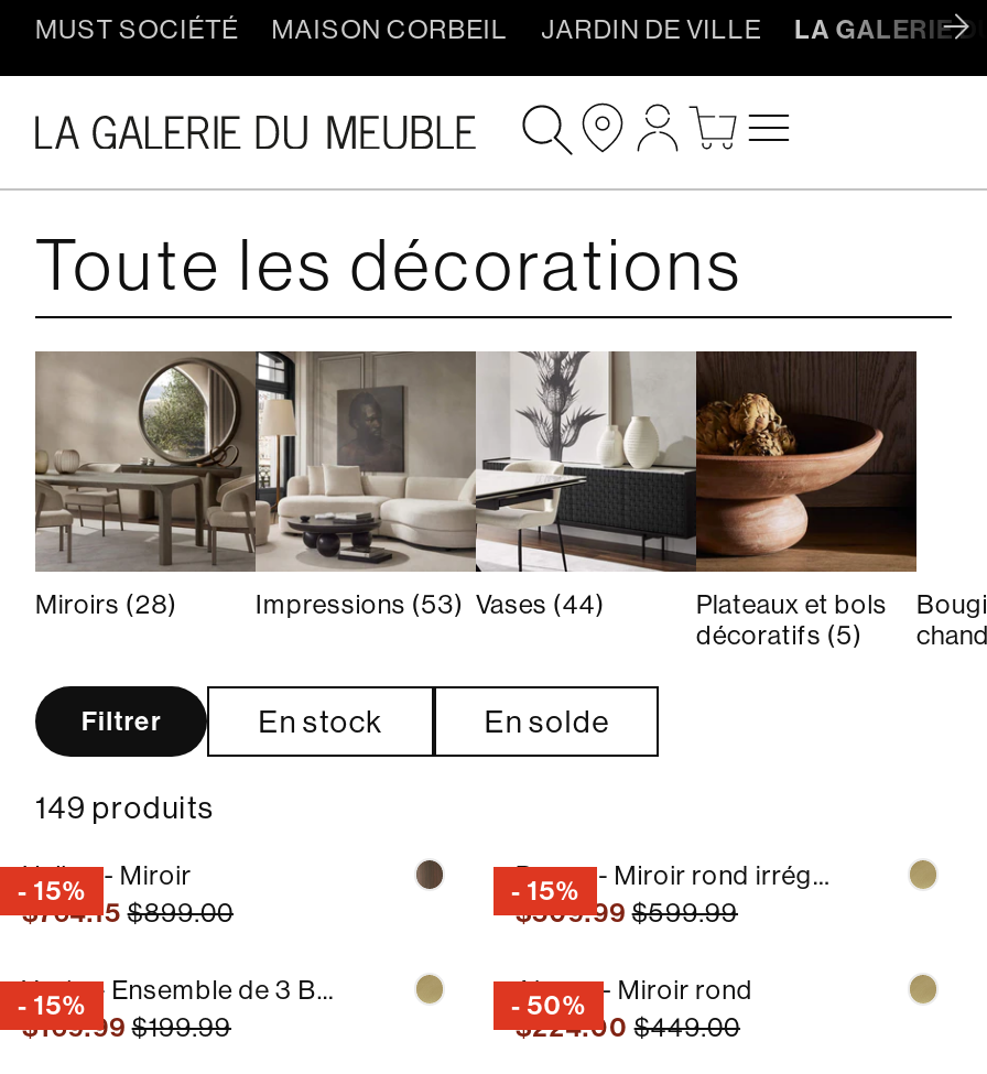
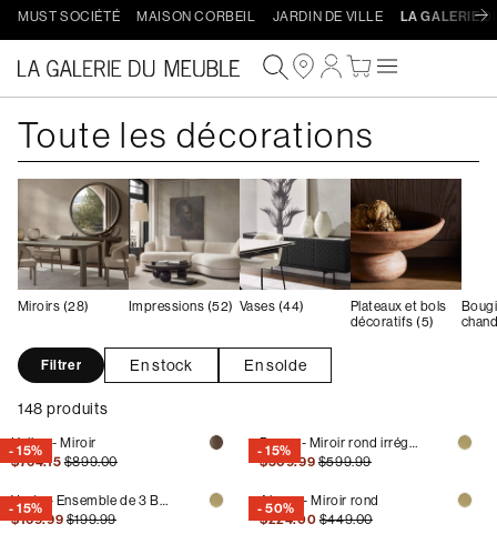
[256,590,605,621] Impressions (53) Vases (44) -> [129,299,305,314] Impressions (52) Vases (44)
[35,790,215,825] 149 produits -> [18,400,108,418] 148 produits

